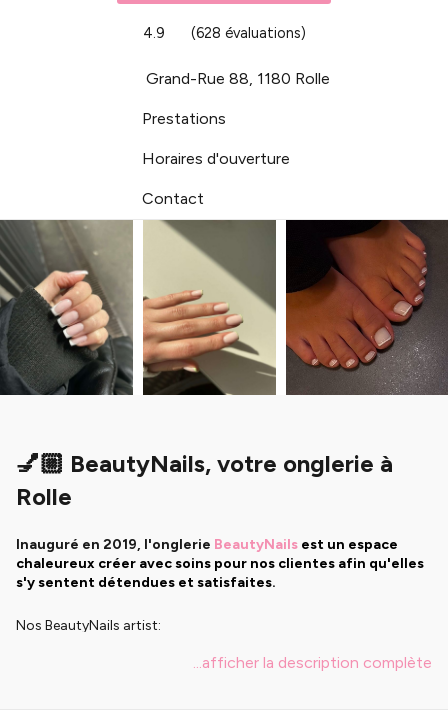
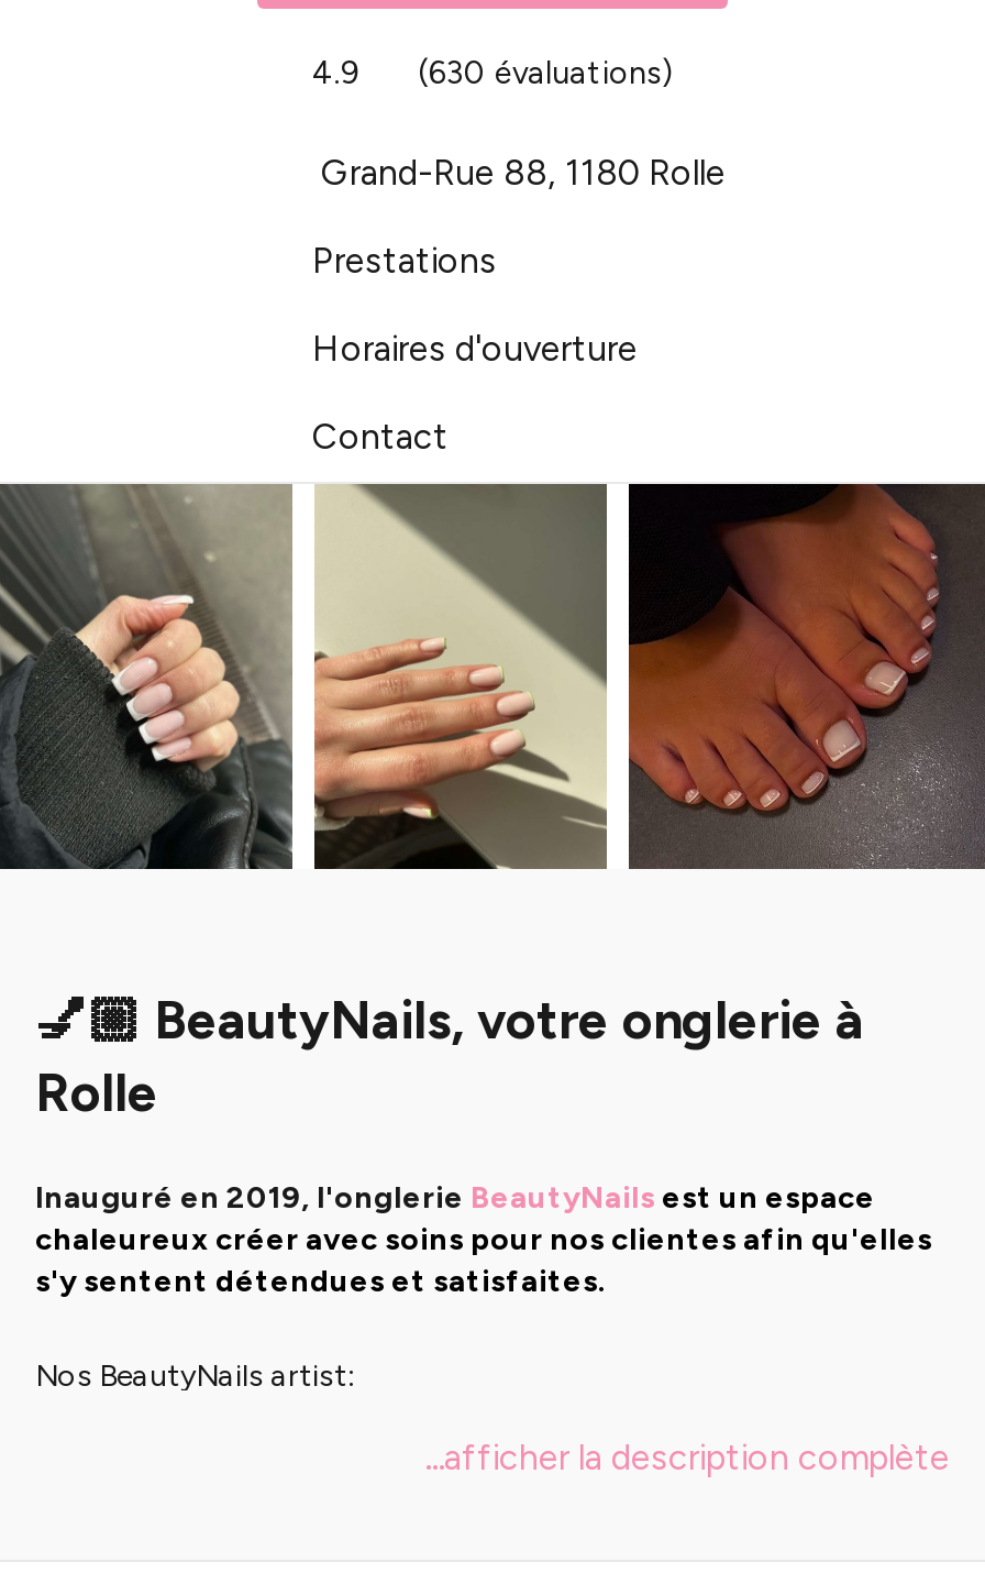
[142,24,305,42] 4.9 (628 évaluations) -> [312,53,673,93] 4.9 (630 évaluations)

